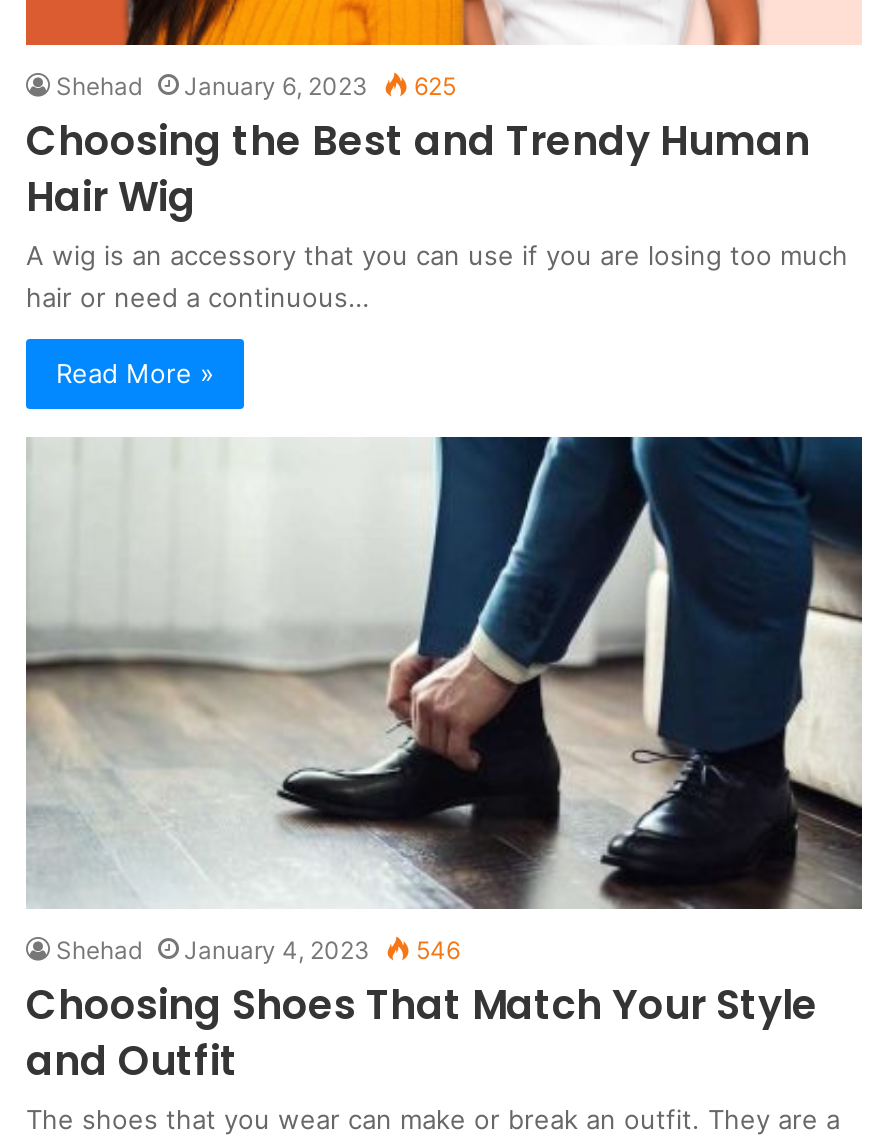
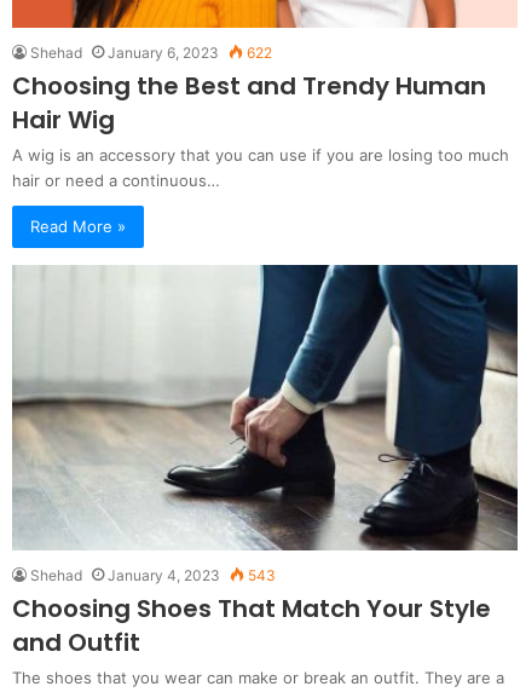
[56,72,456,102] Shehad January 6, 2023 625 -> [30,44,272,62] Shehad January 6, 2023 622
[56,936,460,966] Shehad January 4, 2023 546 -> [30,566,276,584] Shehad January 4, 2023 543

